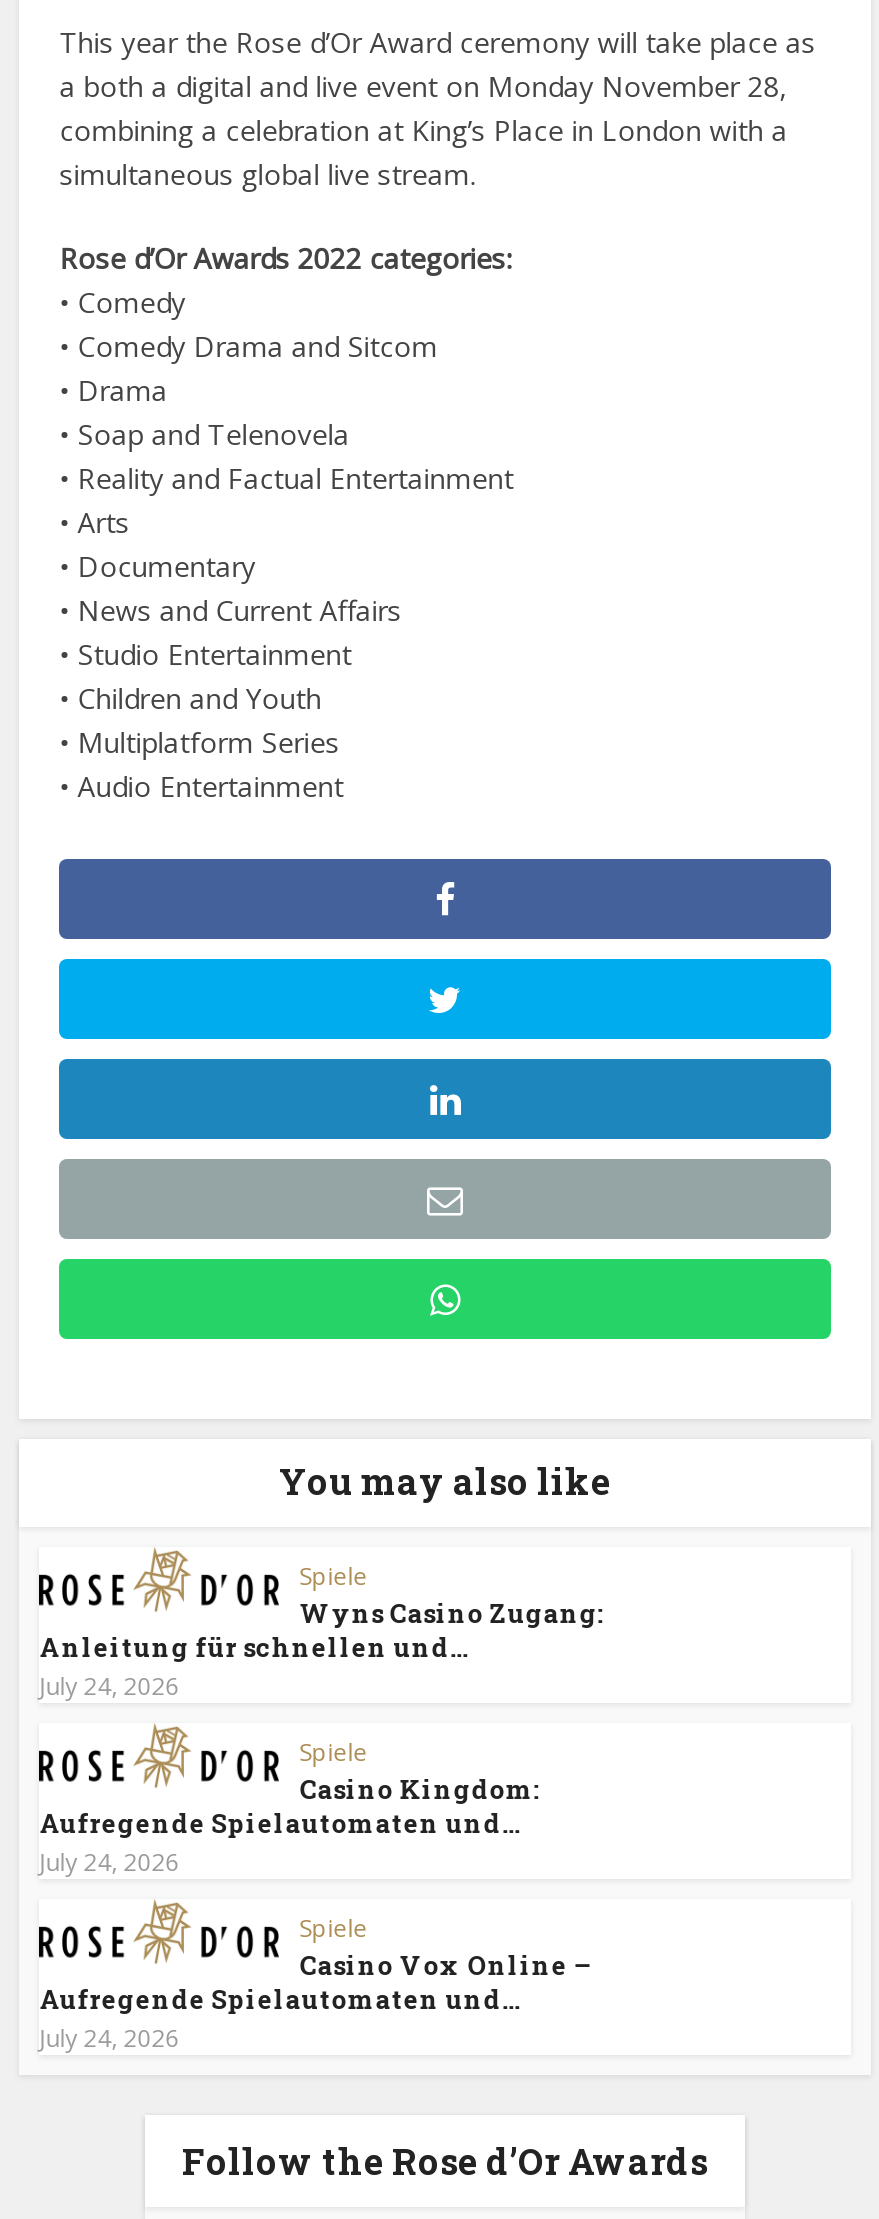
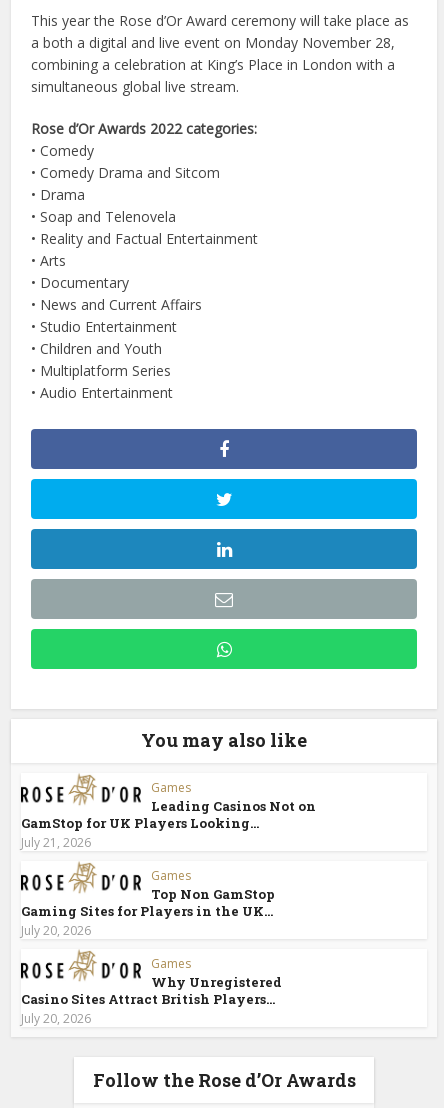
[39,1559,603,1703] Spiele | Wyns Casino Zugang: | Anleitung für schnellen und... | July 24, 2026 -> [21,779,316,851] Games | Leading Casinos Not on | GamStop for UK Players Looking... | July 21, 2026
[39,1735,539,1879] Spiele | Casino Kingdom: | Aufregende Spielautomaten und... | July 24, 2026 -> [21,867,275,939] Games | Top Non GamStop | Gaming Sites for Players in the UK... | July 20, 2026
[39,1911,591,2055] Spiele | Casino Vox Online – | Aufregende Spielautomaten und... | July 24, 2026 -> [21,955,282,1027] Games | Why Unregistered | Casino Sites Attract British Players... | July 20, 2026

